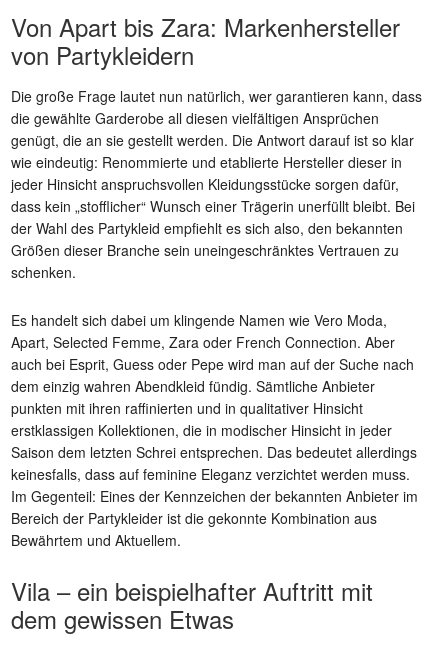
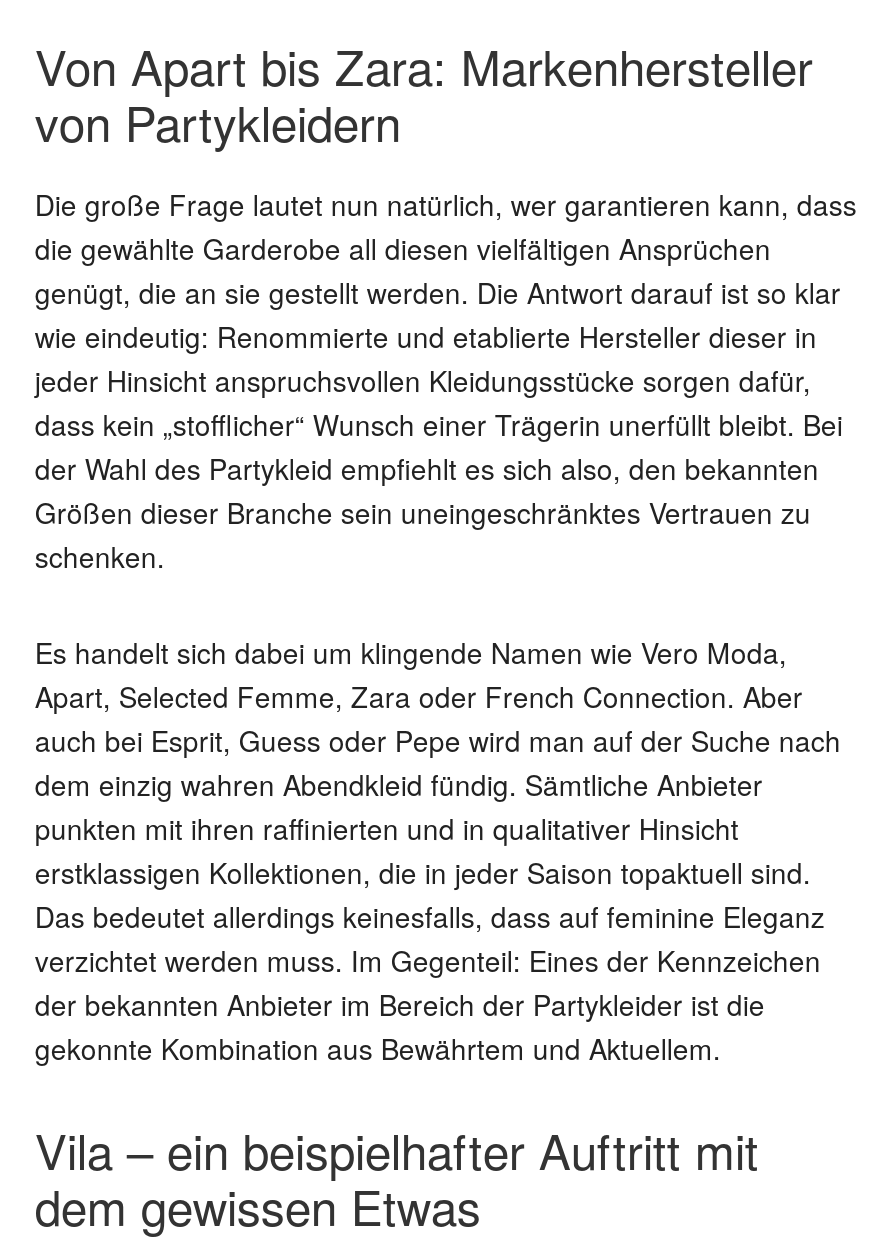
[11,420,418,550] erstklassigen Kollektionen, die in modischer Hinsicht in jeder | Saison dem letzten Schrei entsprechen. Das bedeutet allerdings | keinesfalls, dass auf feminine Eleganz verzichtet werden muss. | Im Gegenteil: Eines der Kennzeichen der bekannten Anbieter im | Bereich der Partykleider ist die gekonnte Kombination aus | Bewährtem und Aktuellem. -> [35,852,825,1068] erstklassigen Kollektionen, die in jeder Saison topaktuell sind. | Das bedeutet allerdings keinesfalls, dass auf feminine Eleganz | verzichtet werden muss. Im Gegenteil: Eines der Kennzeichen | der bekannten Anbieter im Bereich der Partykleider ist die | gekonnte Kombination aus Bewährtem und Aktuellem.

